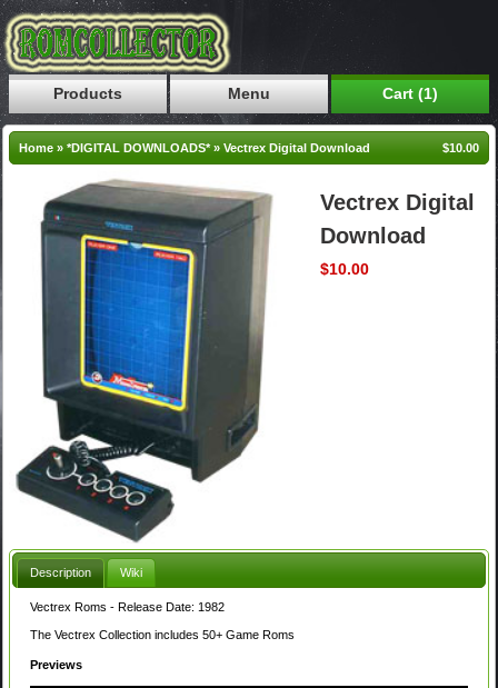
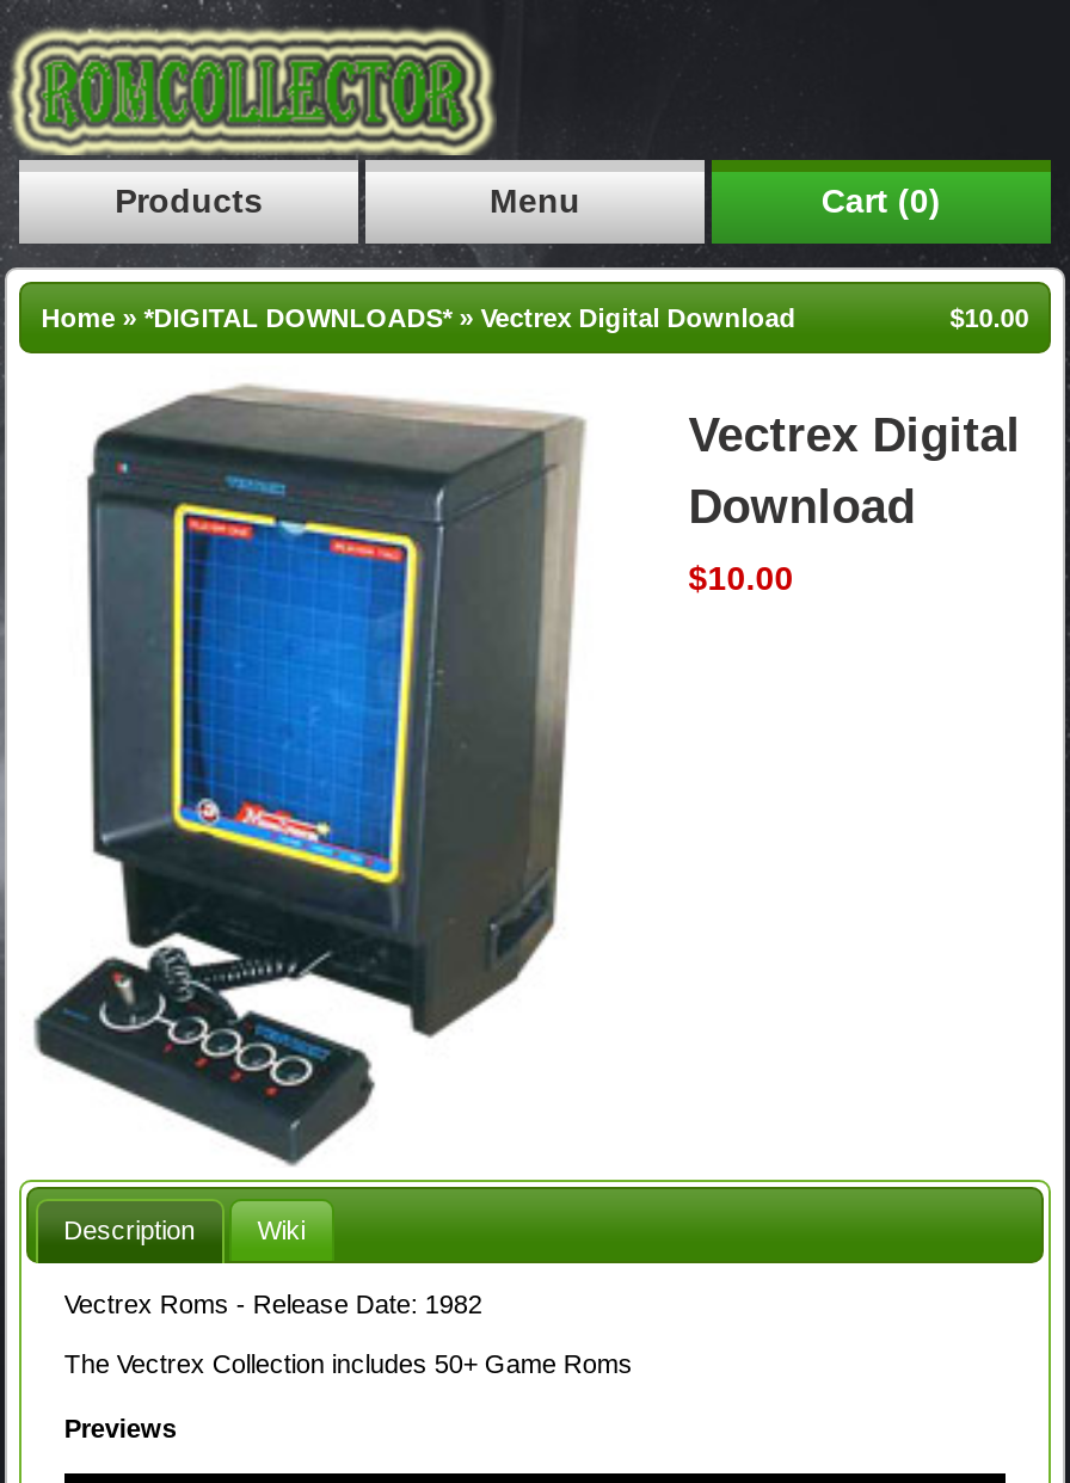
[382,84,438,102] Cart (1) -> [821,181,941,220] Cart (0)

